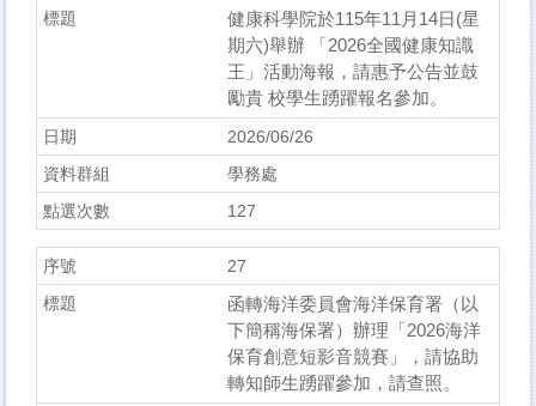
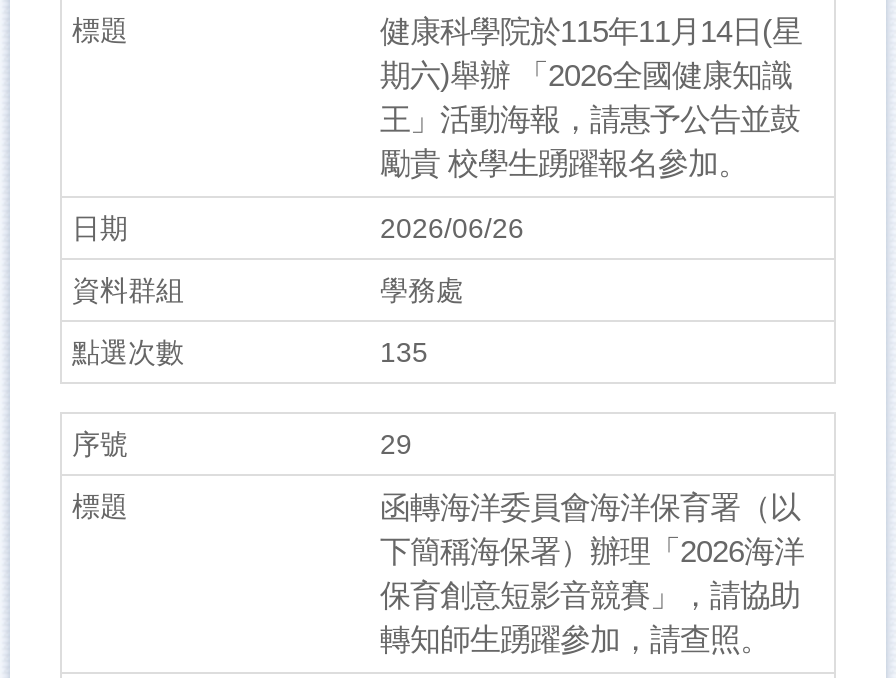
[227,201,256,221] 127 -> [380,336,428,368] 135
[227,257,246,276] 27 -> [380,428,412,460] 29

